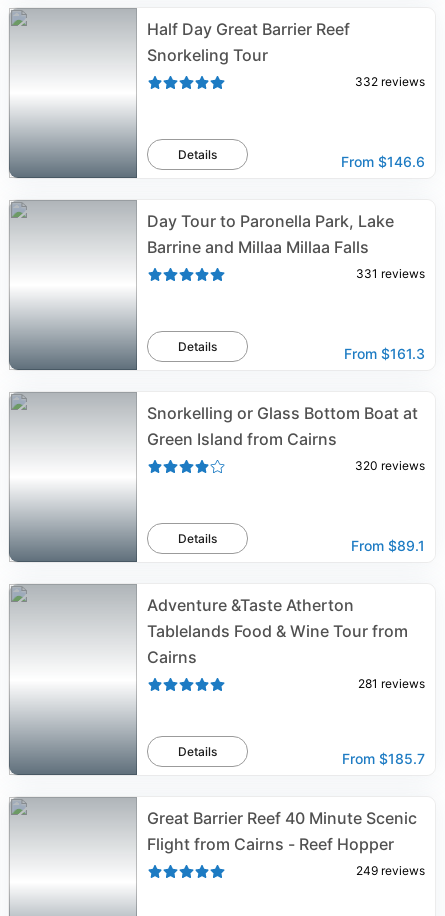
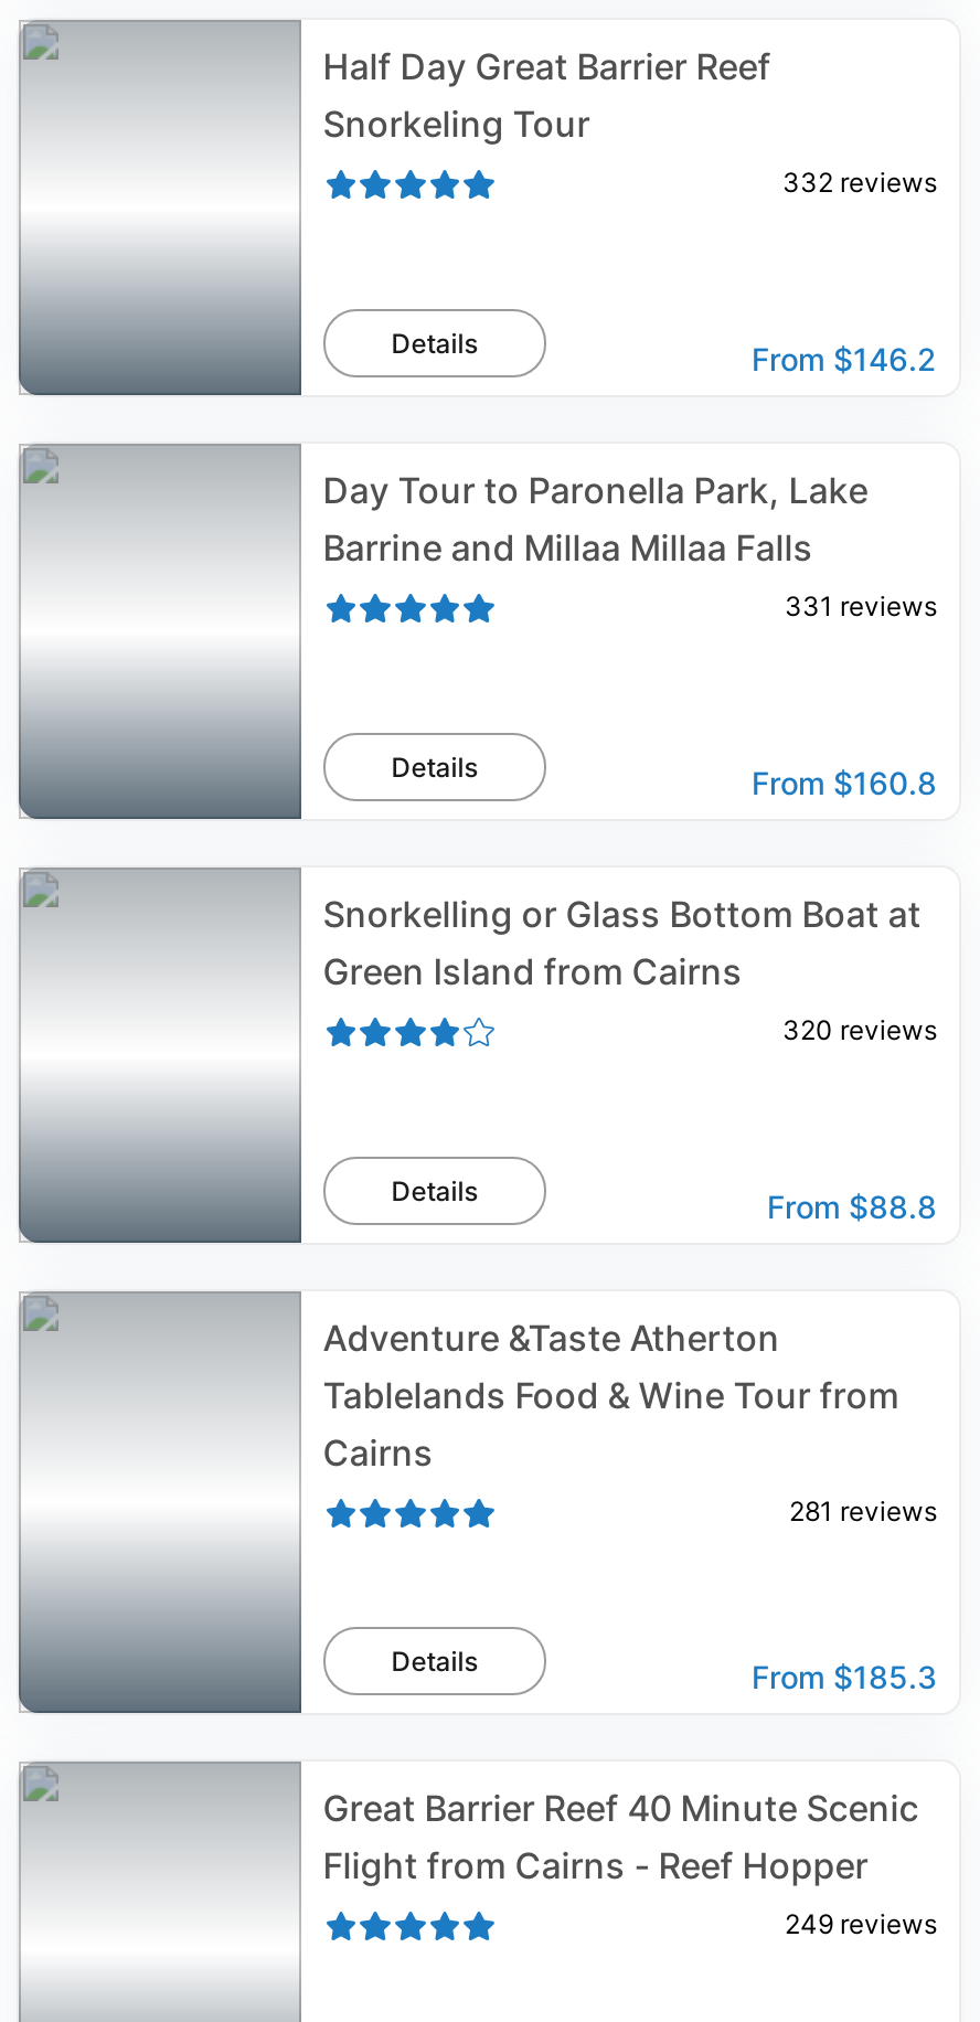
[341,153,425,170] From $146.6 -> [752,340,937,377] From $146.2
[344,345,425,362] From $161.3 -> [752,764,937,801] From $160.8
[351,537,425,554] From $89.1 -> [767,1188,937,1225] From $88.8
[342,750,425,767] From $185.7 -> [752,1658,937,1695] From $185.3

